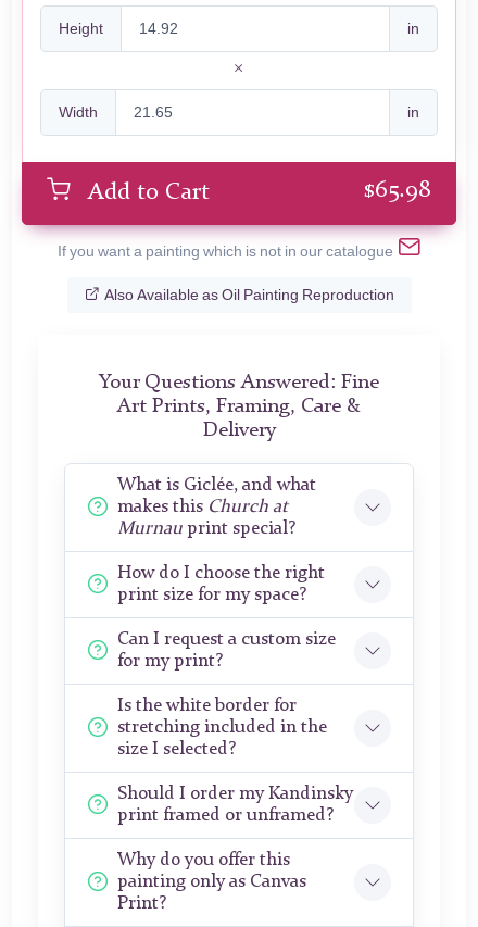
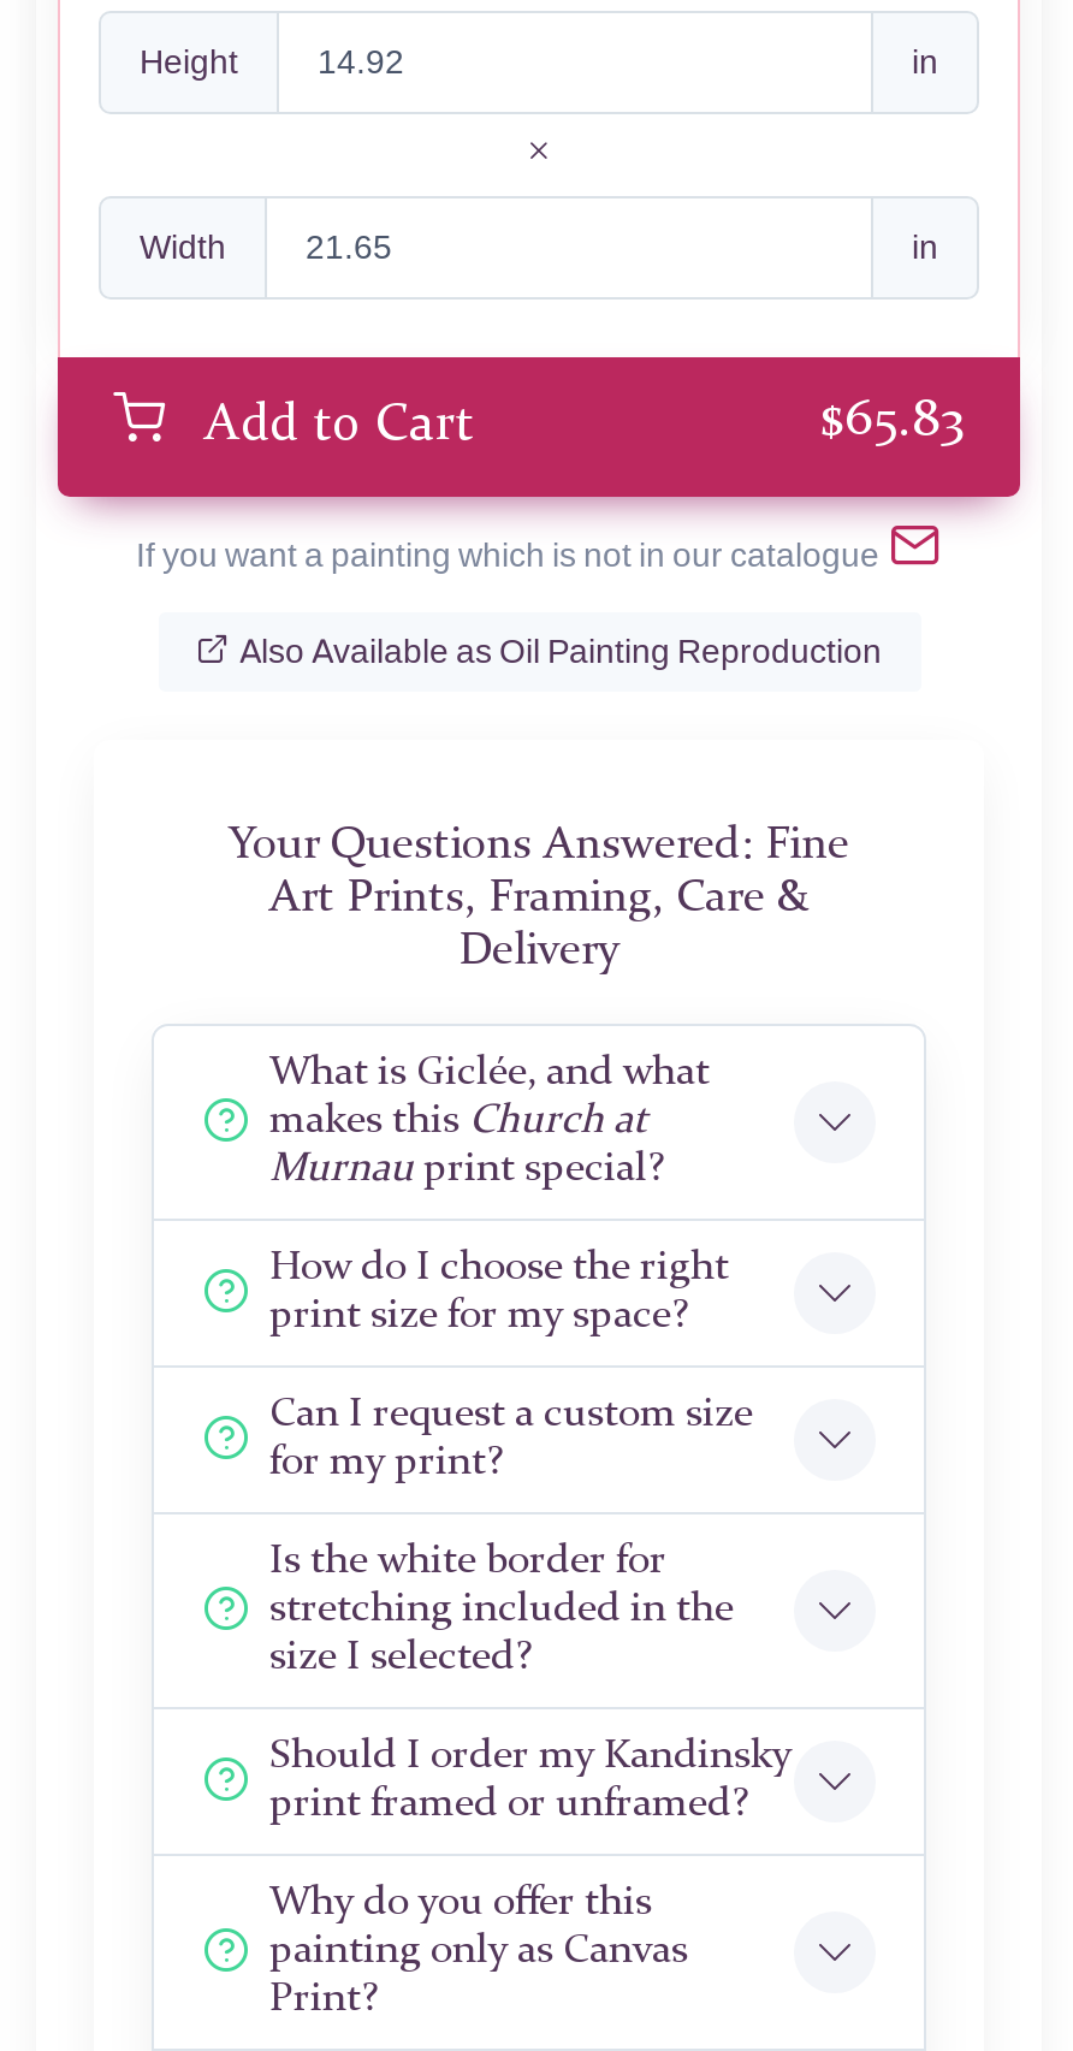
[364,180,431,202] $65.98 -> [820,396,965,447] $65.83

